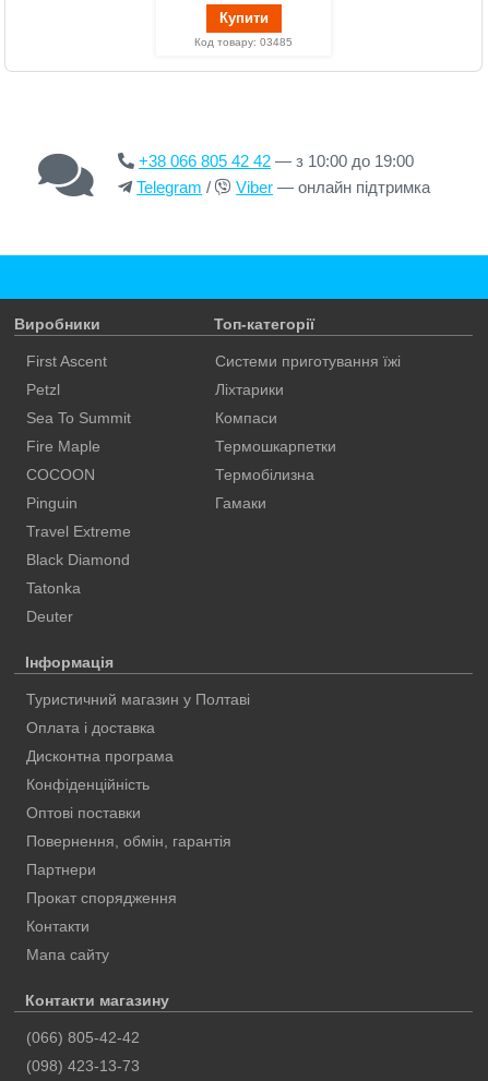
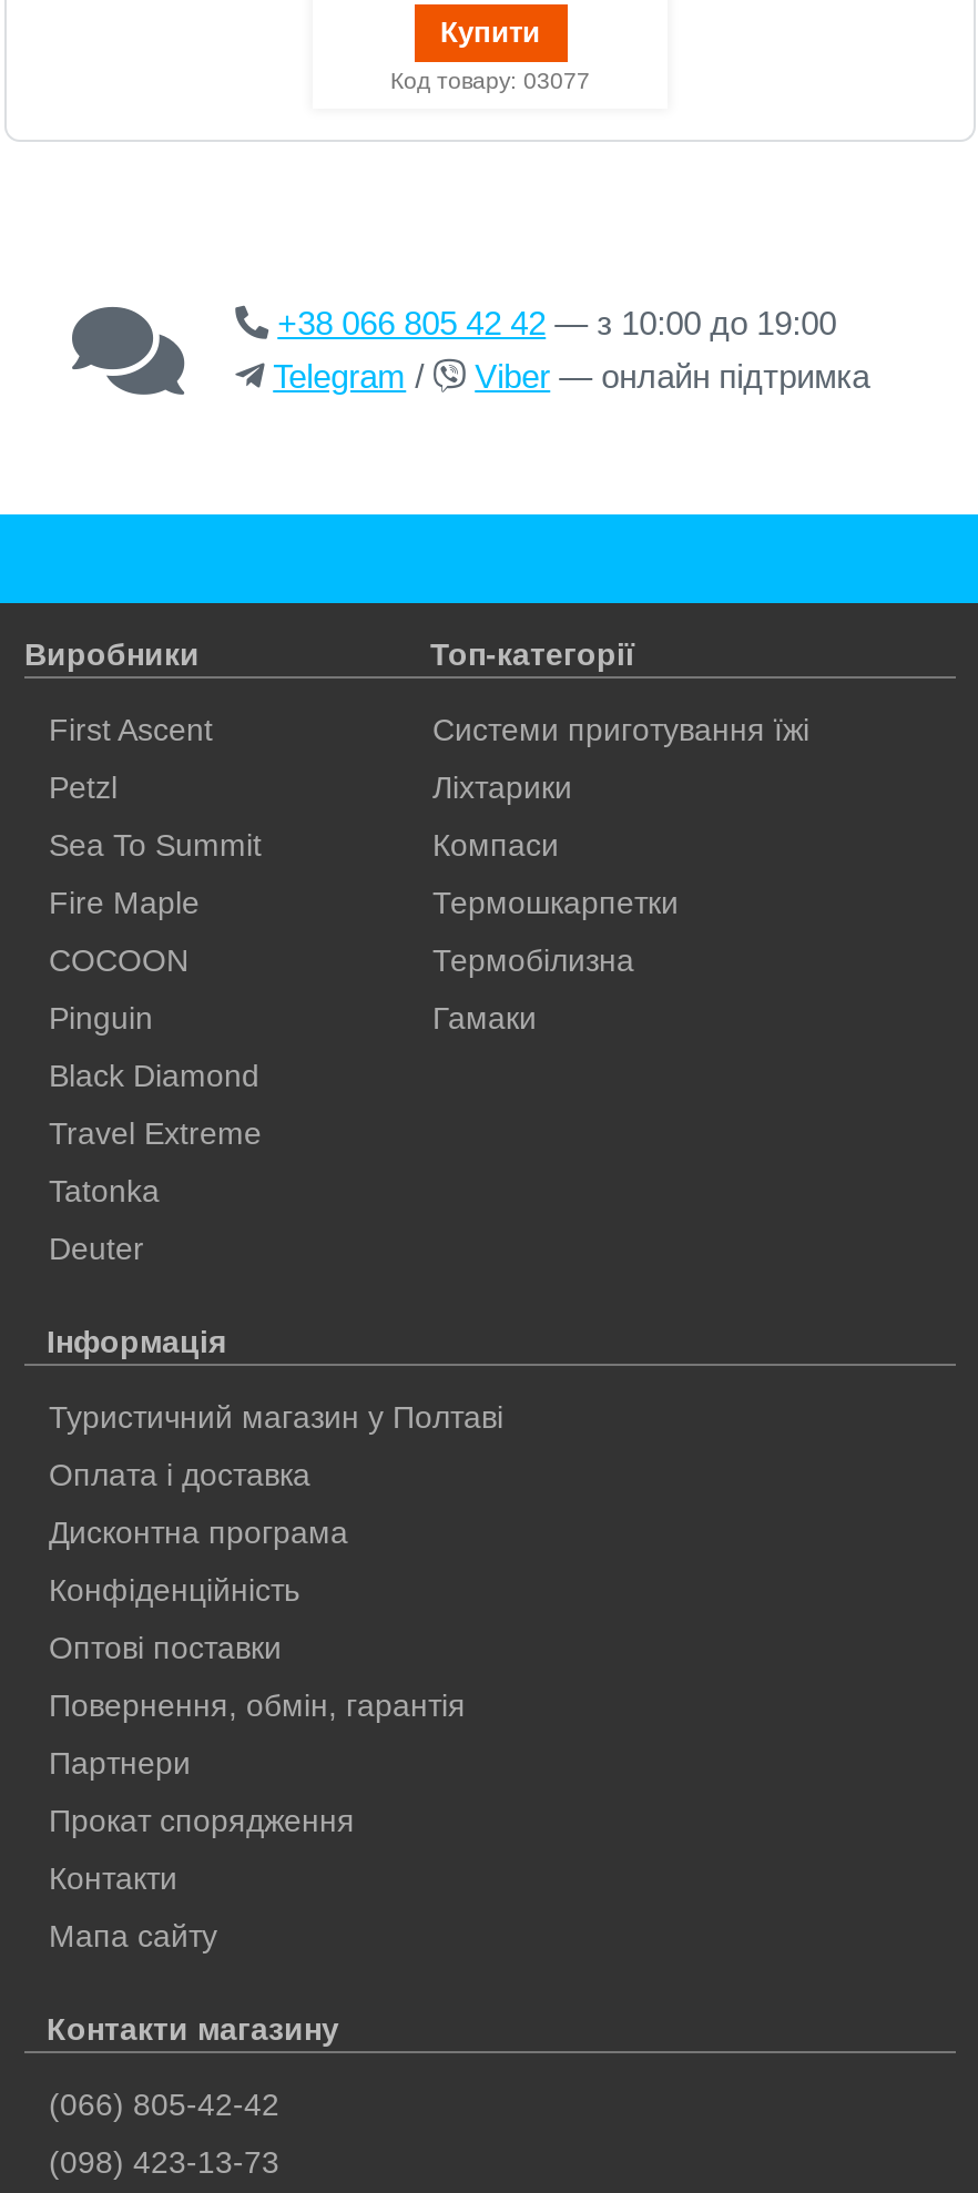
[194,36,293,48] Код товару: 03485 -> [390,69,590,93] Код товару: 03077
moved [26,522,131,539] -> [49,1114,262,1150]: Travel Extreme
moved [26,550,130,568] -> [49,1057,259,1092]: Black Diamond

